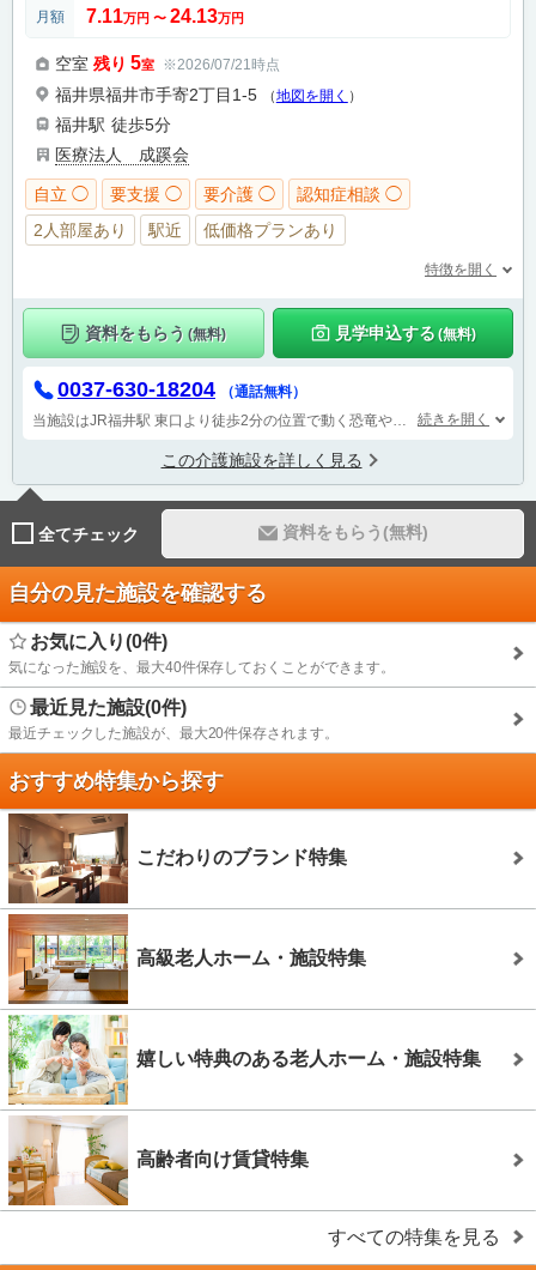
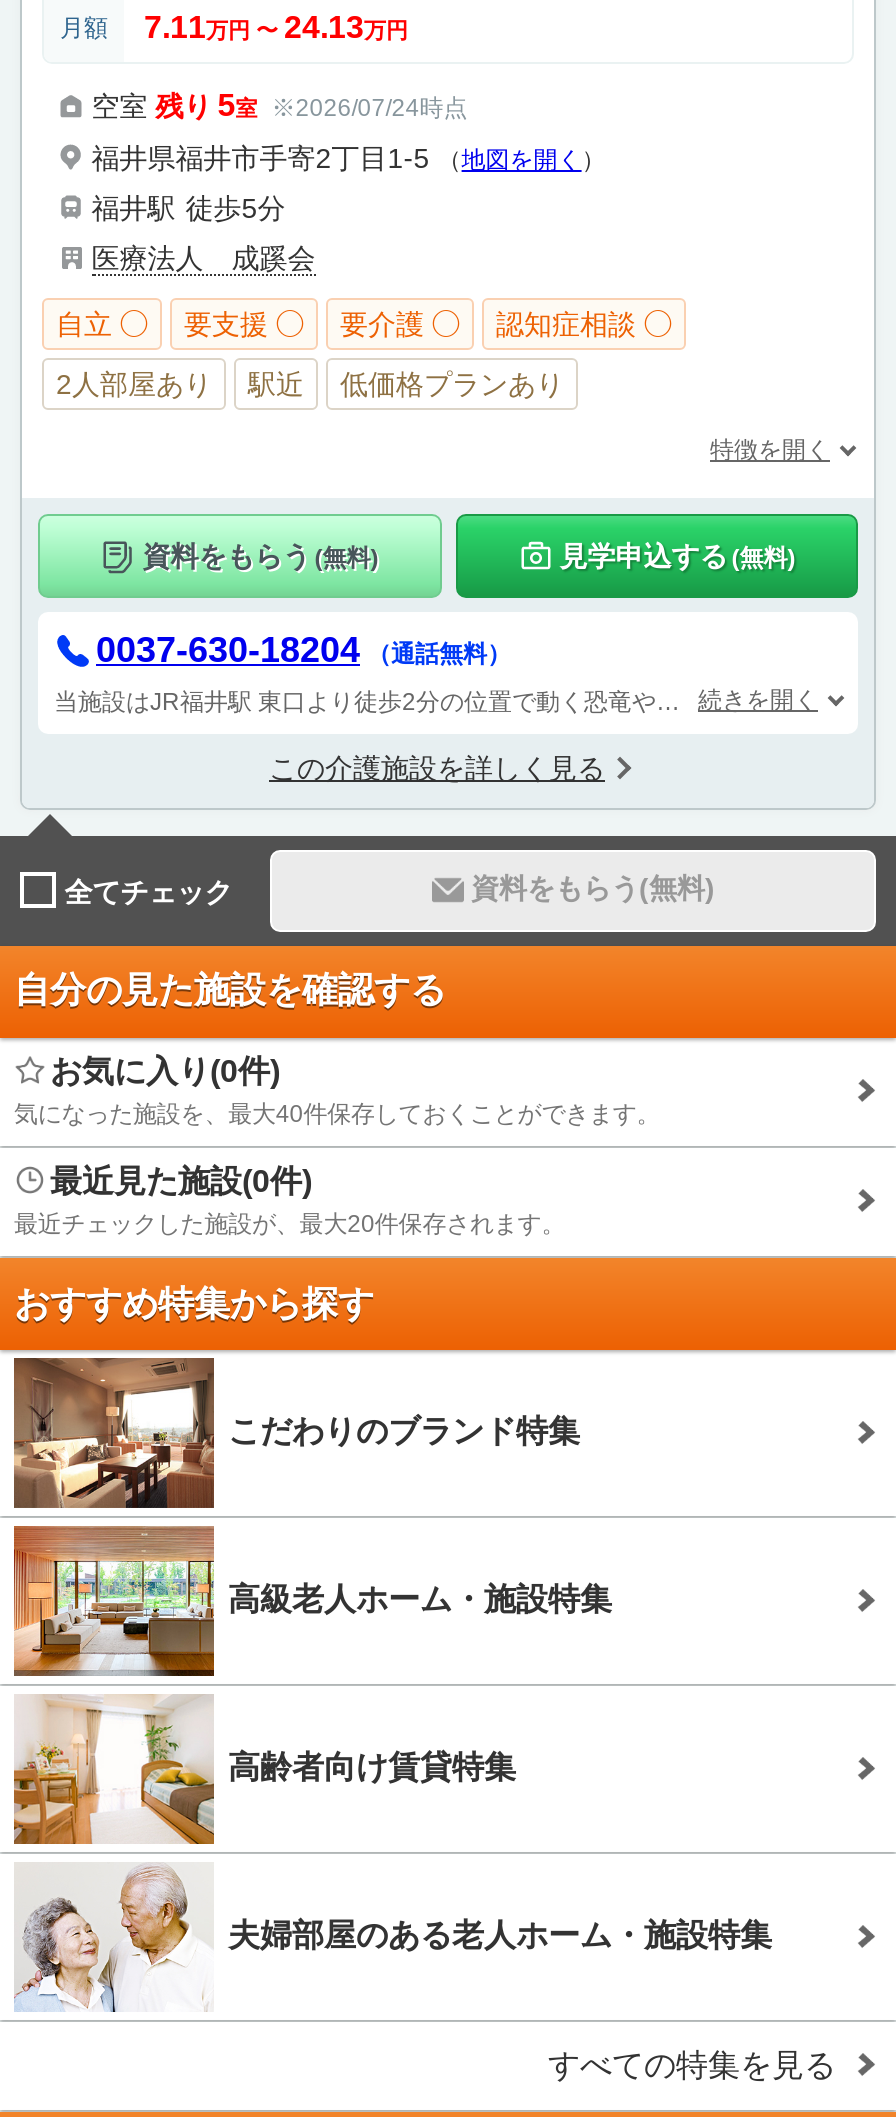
[55,53,280,73] 空室残り 5室 ※2026/07/21時点 -> [92,88,468,122] 空室残り 5室 ※2026/07/24時点
[8,1015,481,1105] [image] | 嬉しい特典のある老人ホーム・施設特集 -> none
moved [136,1149,309,1170] -> [228,1750,516,1784]: 高齢者向け賃貸特集
none -> [14,1866,772,2012] [image] | 夫婦部屋のある老人ホーム・施設特集

